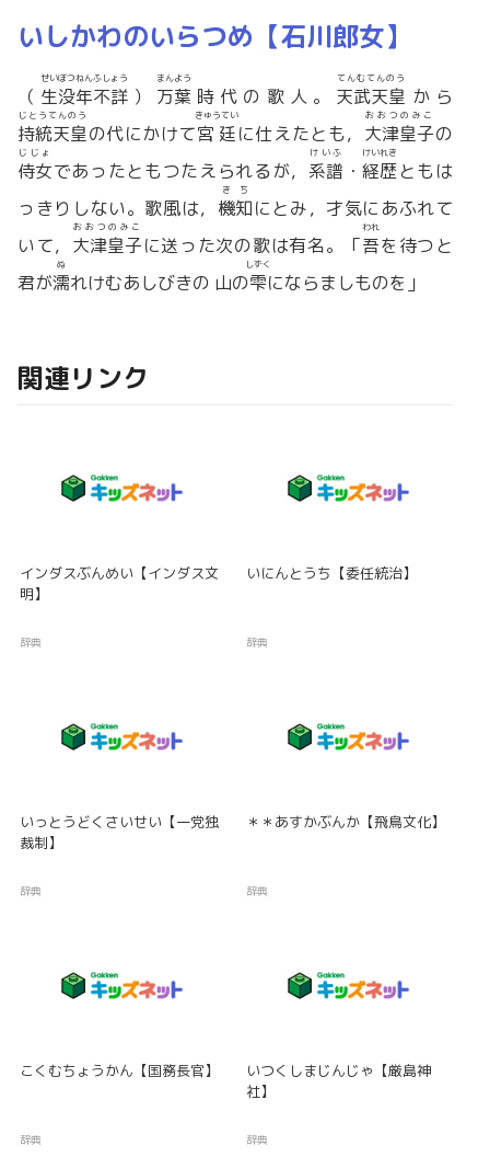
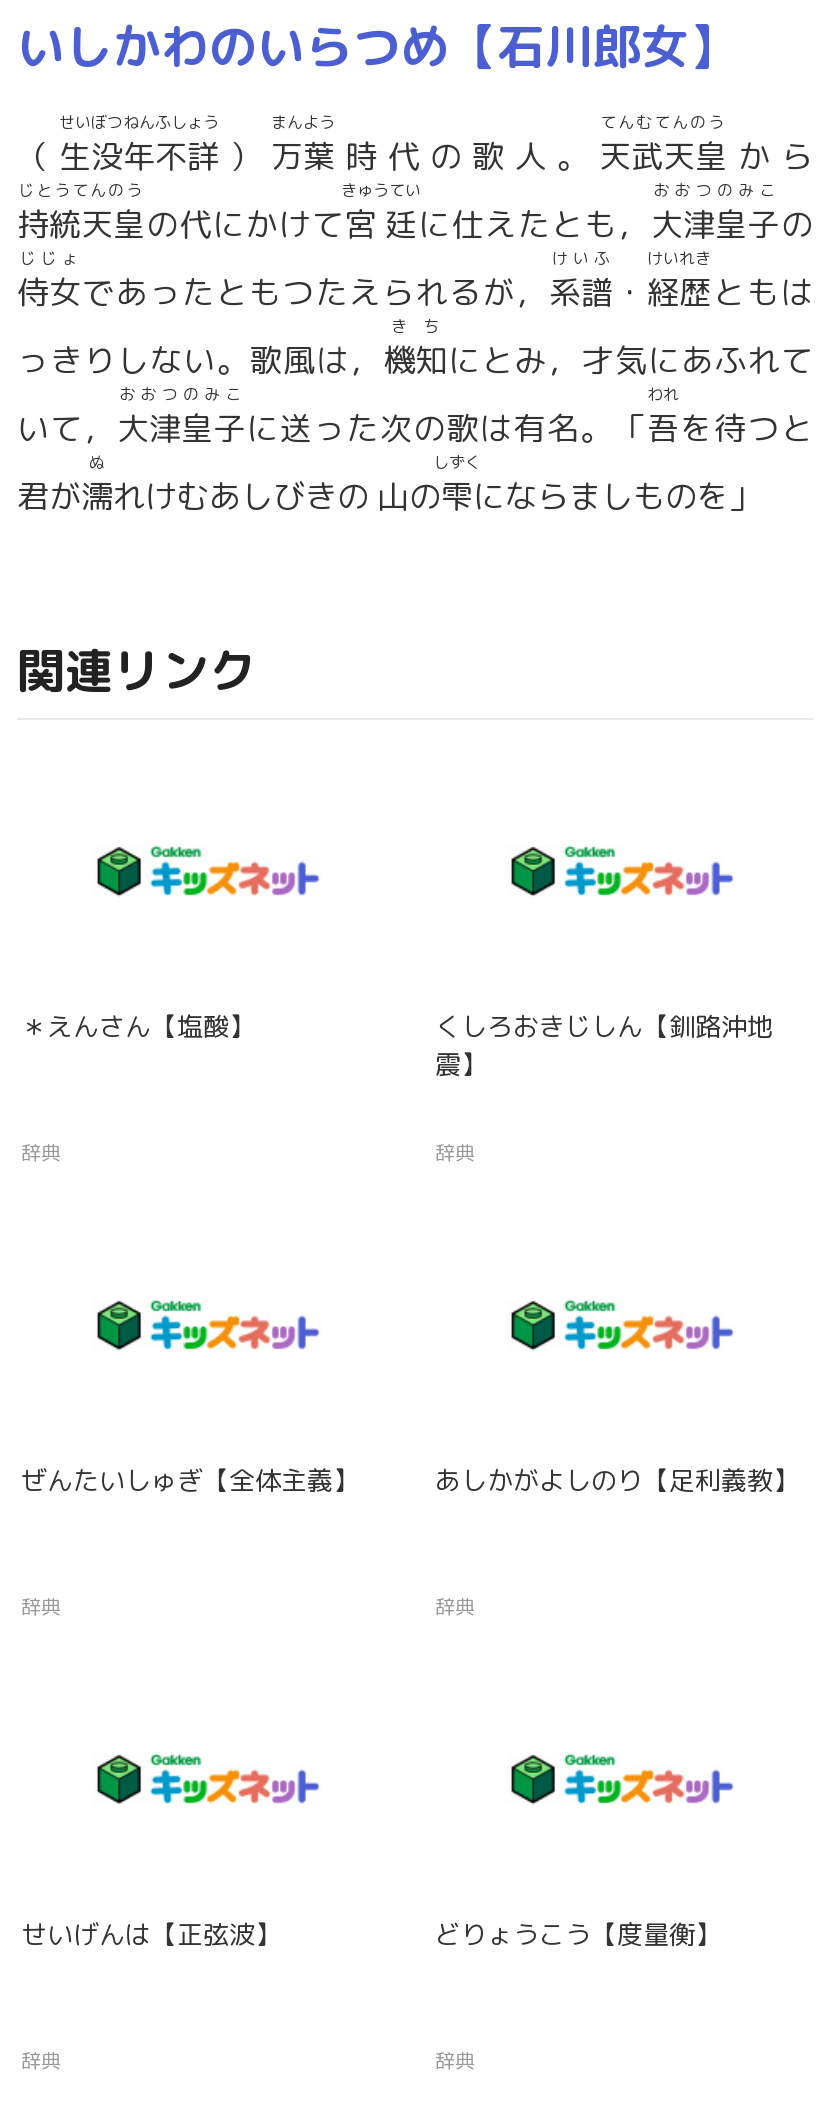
[20,564,219,604] インダスぶんめい【インダス文 | 明】 -> [21,1009,255,1045] ＊えんさん【塩酸】
[246,564,417,583] いにんとうち【委任統治】 -> [435,1009,773,1083] くしろおきじしん【釧路沖地 | 震】
[20,812,219,853] いっとうどくさいせい【一党独 | 裁制】 -> [21,1463,359,1499] ぜんたいしゅぎ【全体主義】
[246,812,445,832] ＊＊あすかぶんか【飛鳥文化】 -> [435,1463,799,1499] あしかがよしのり【足利義教】
[20,1061,219,1080] こくむちょうかん【国務長官】 -> [21,1916,281,1952] せいげんは【正弦波】
[246,1061,431,1101] いつくしまじんじゃ【厳島神 | 社】 -> [435,1916,721,1952] どりょうこう【度量衡】

